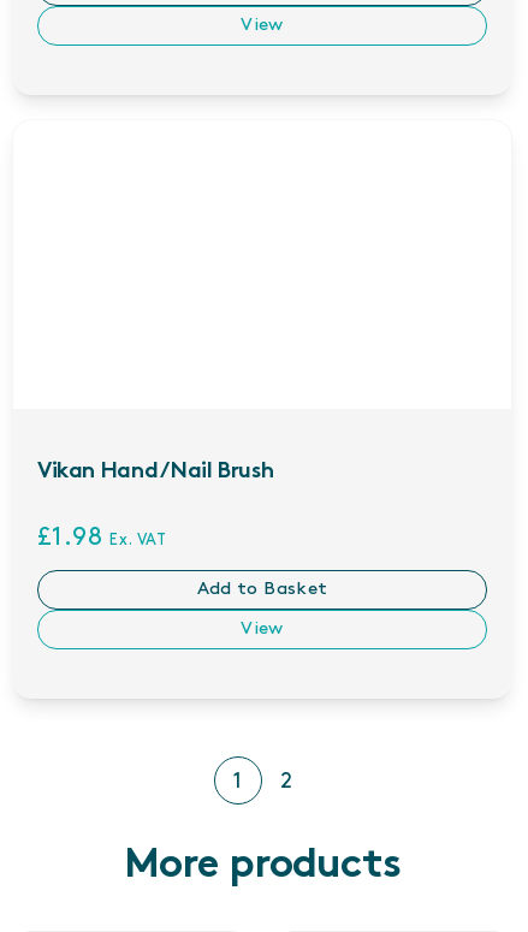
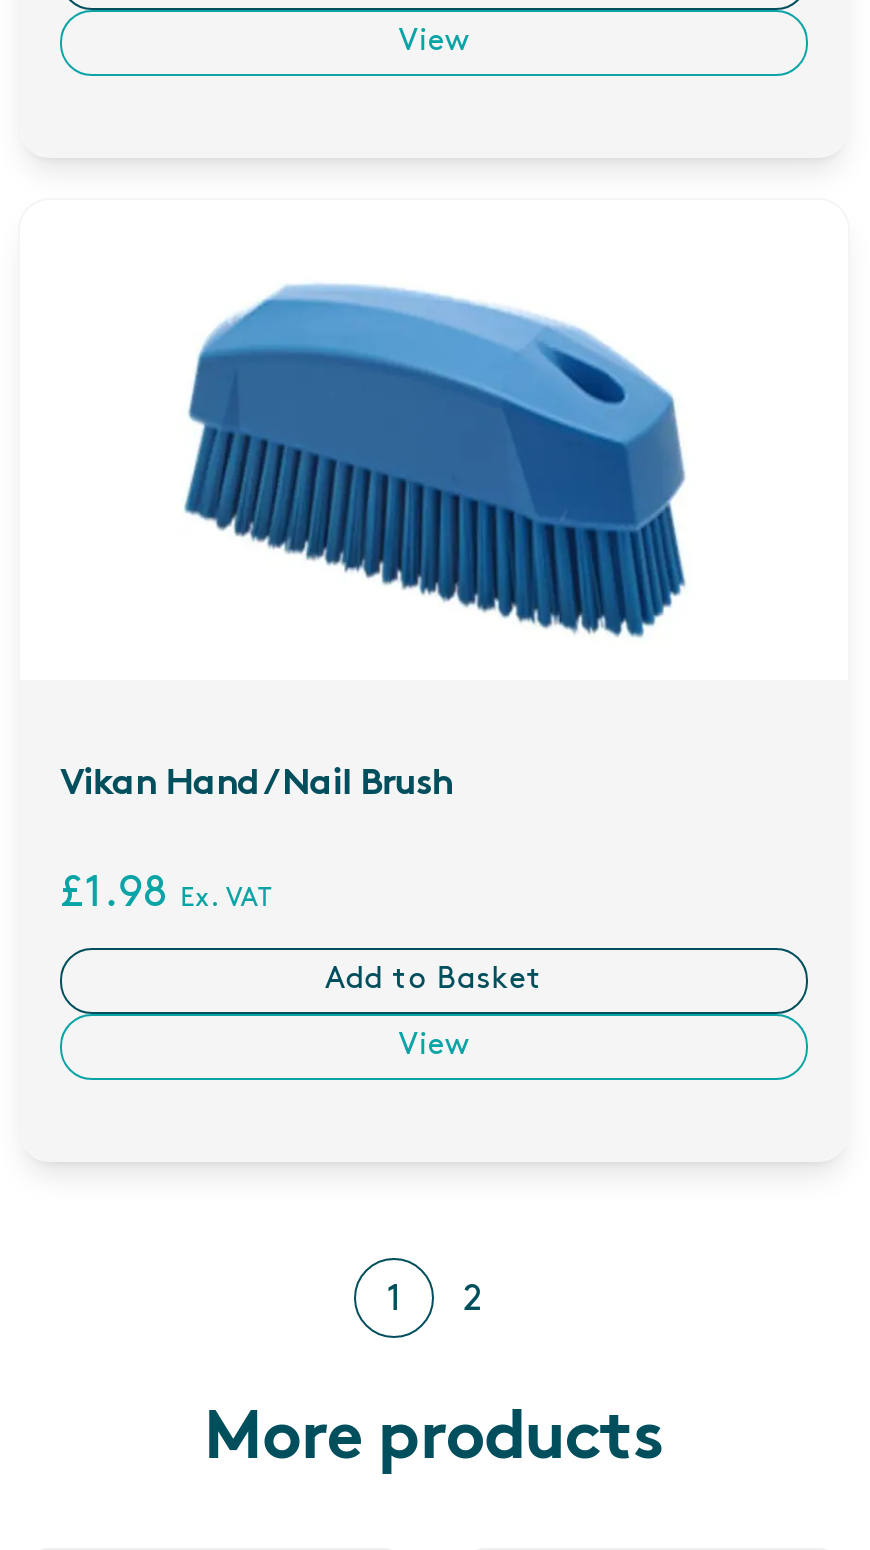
none -> [182,282,686,638] [image]

